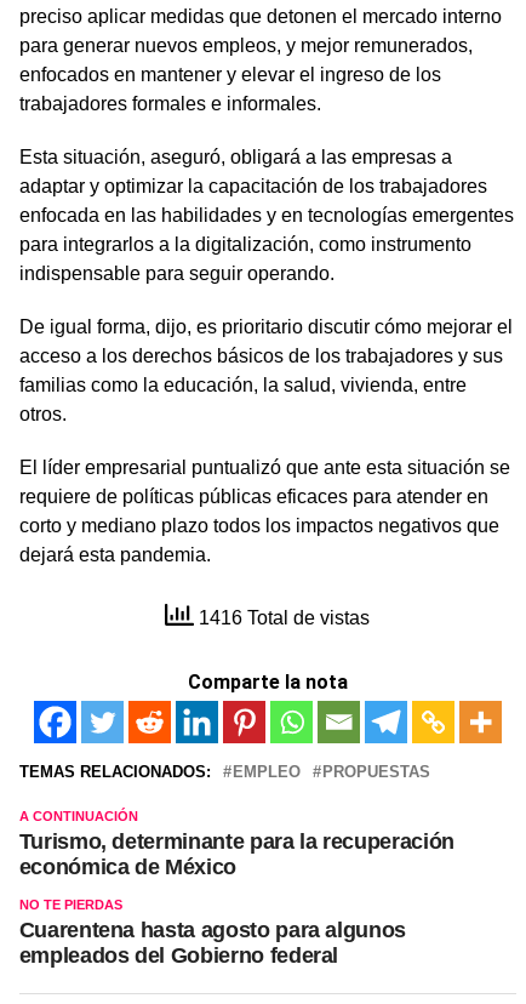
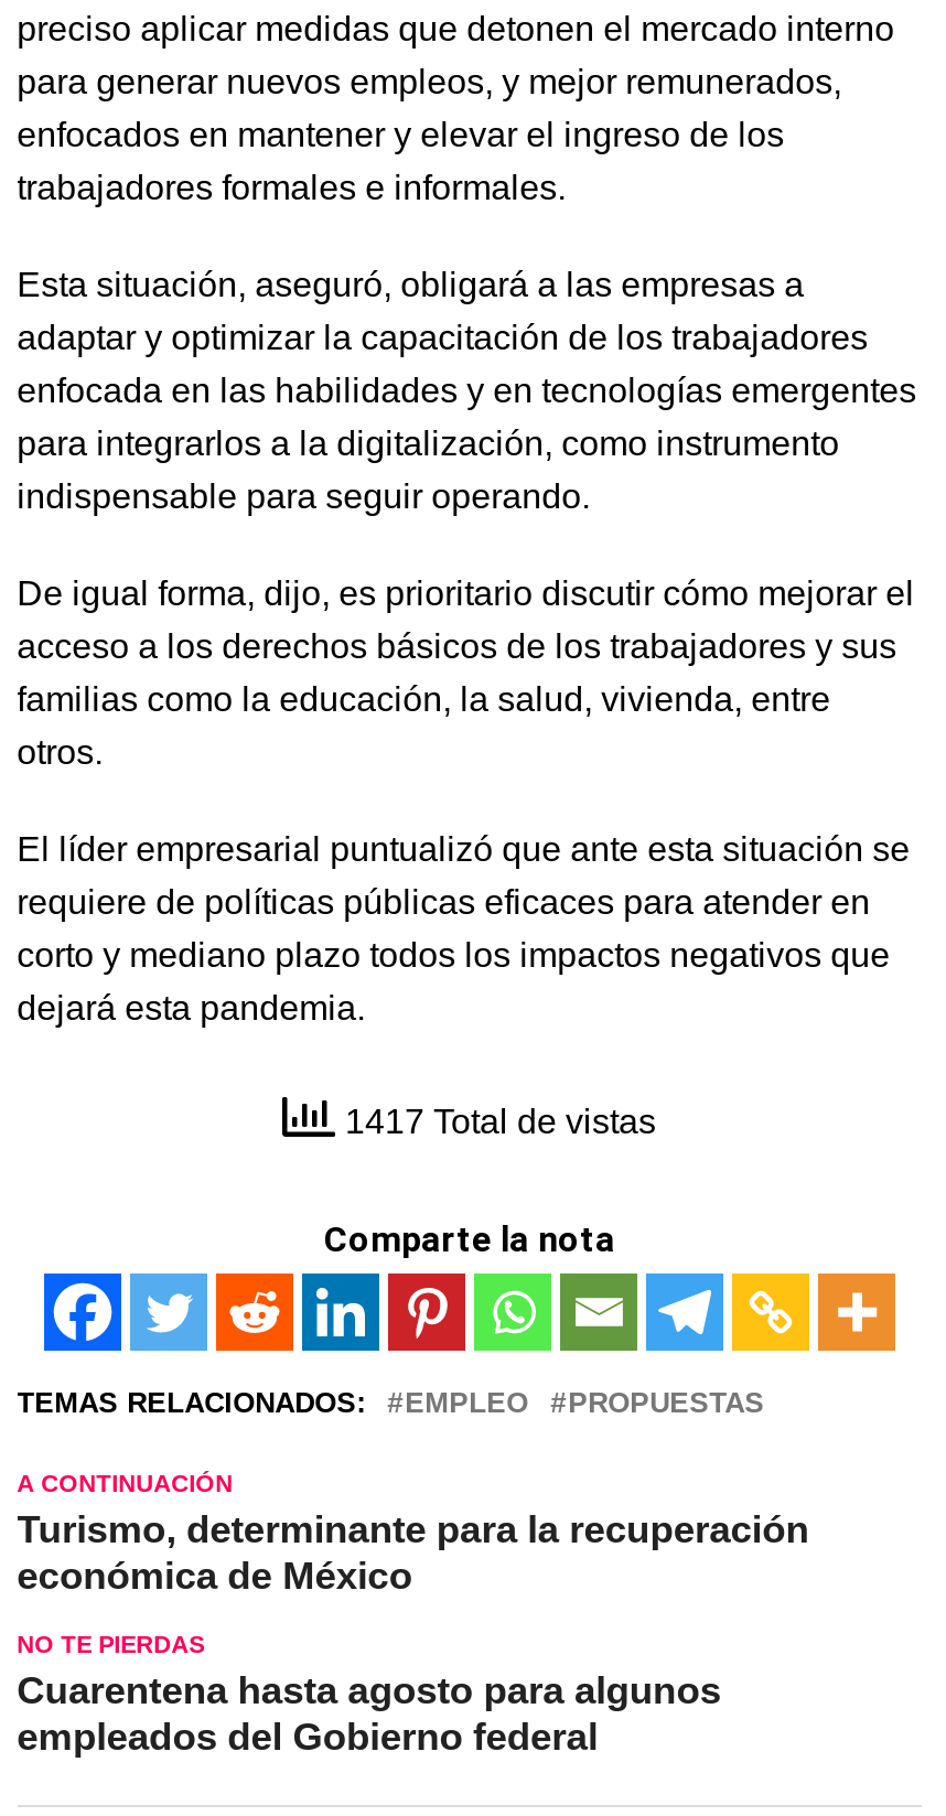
[195,607,370,628] 1416 Total de vistas -> [336,1103,656,1141] 1417 Total de vistas

